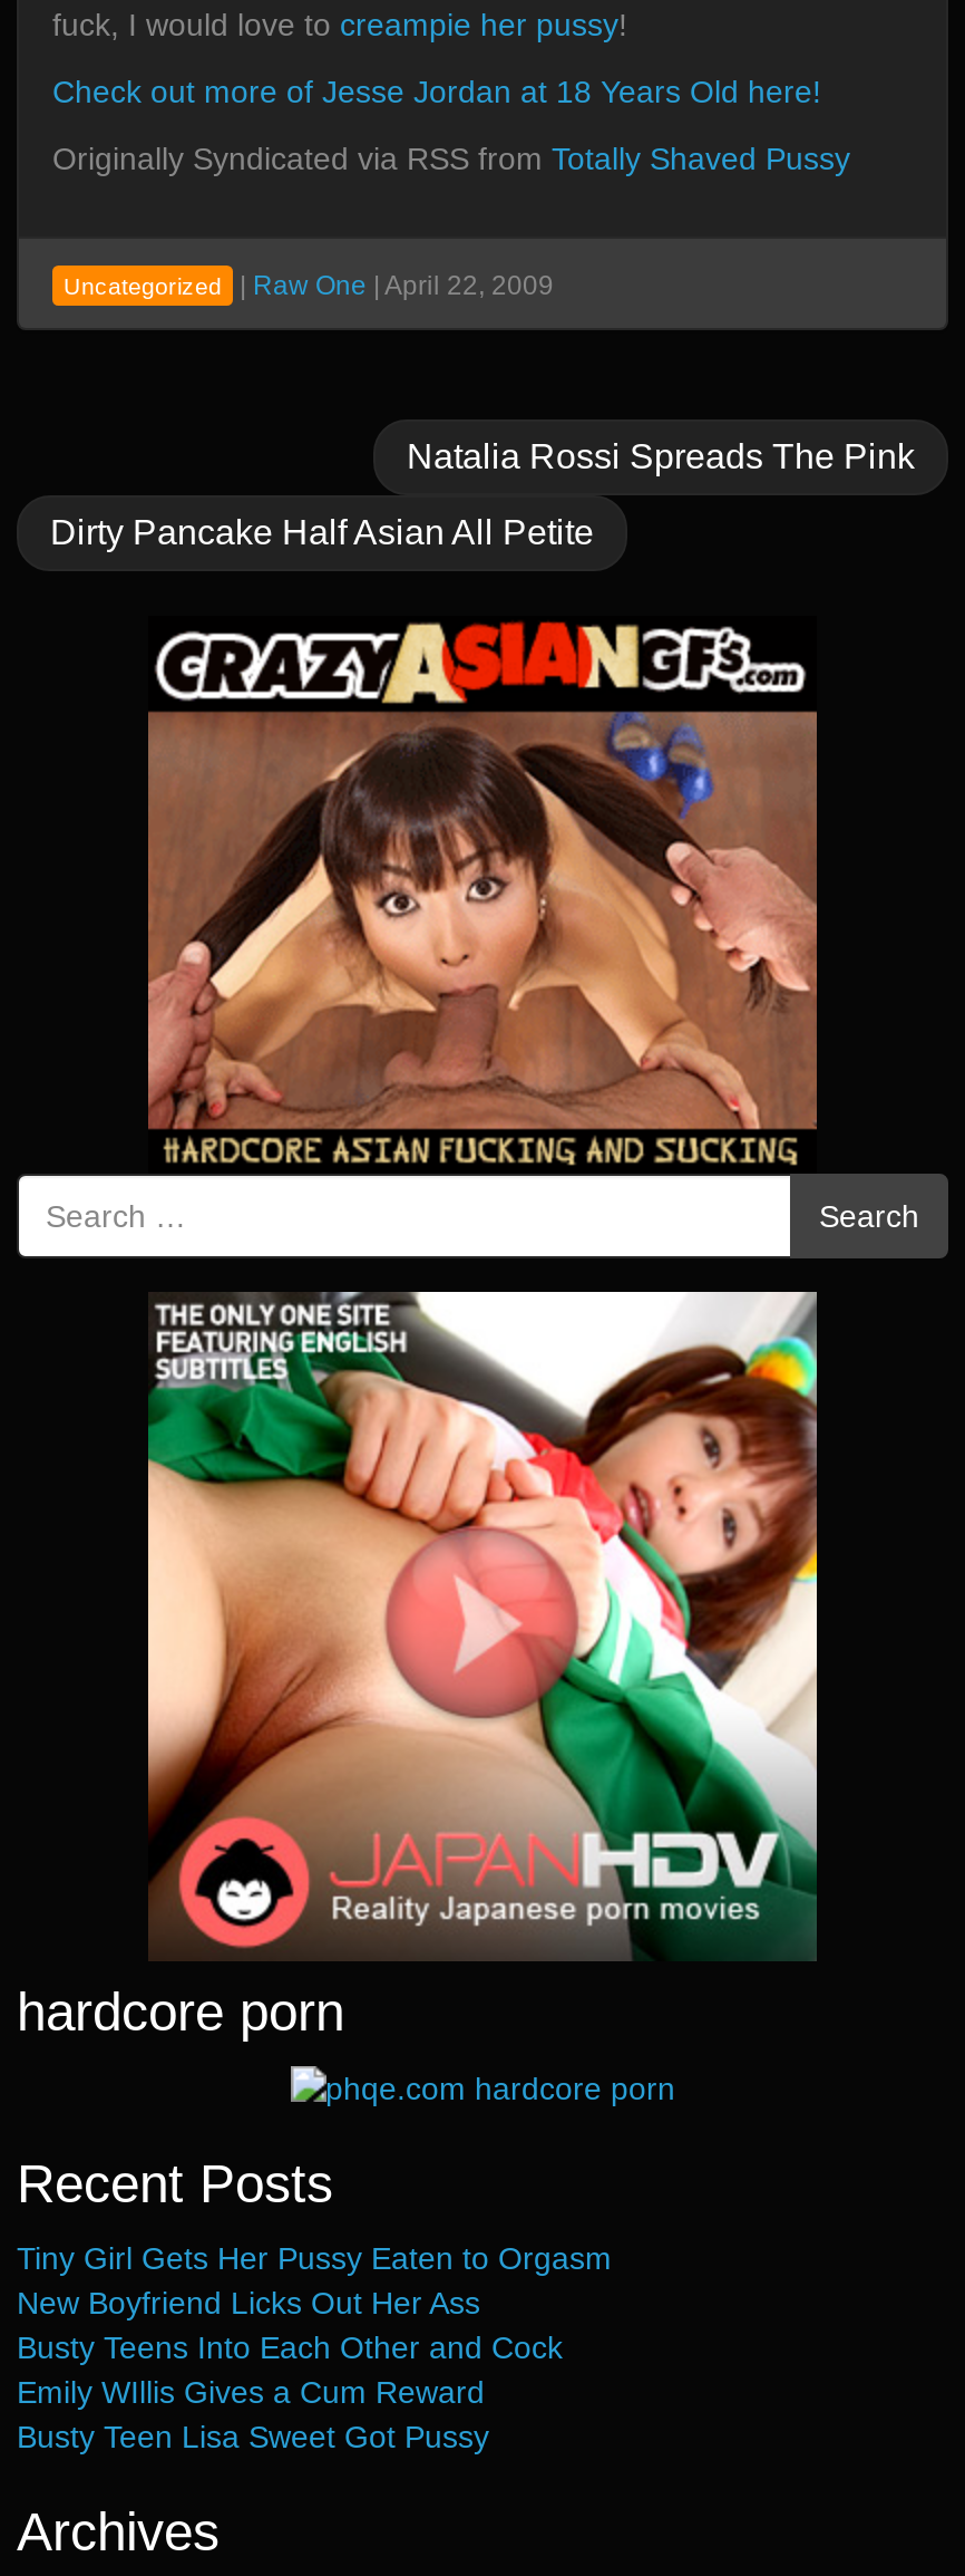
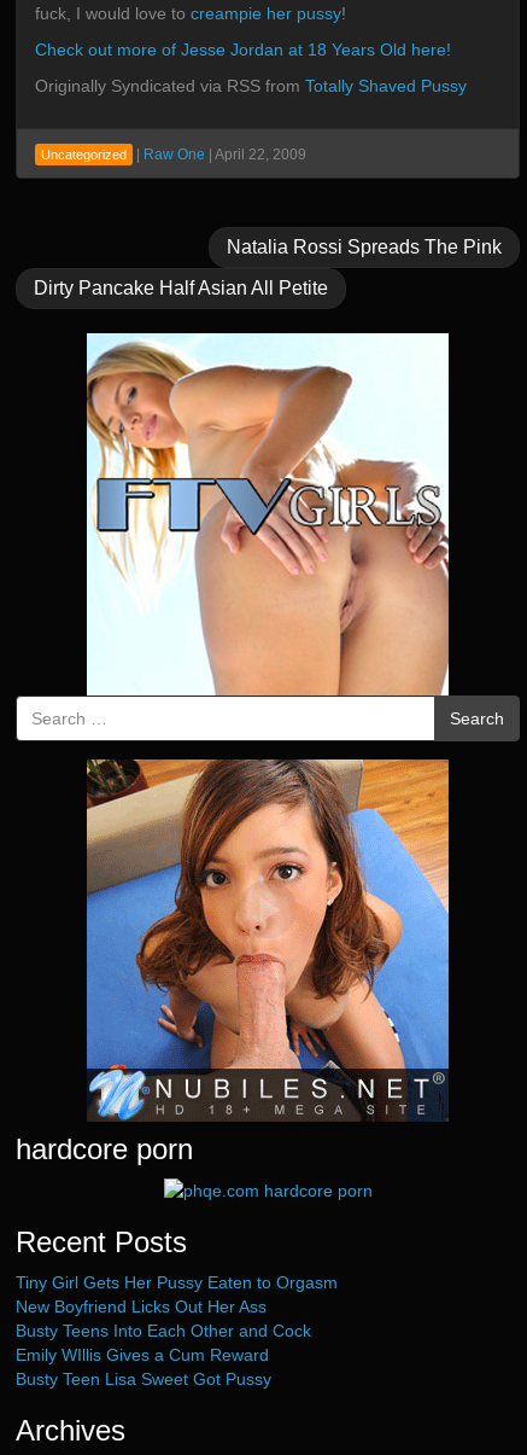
[146,616,819,1176] [image] -> [86,332,450,697] [image]
[146,1290,819,1959] [image] -> [86,758,450,1122] [image]

